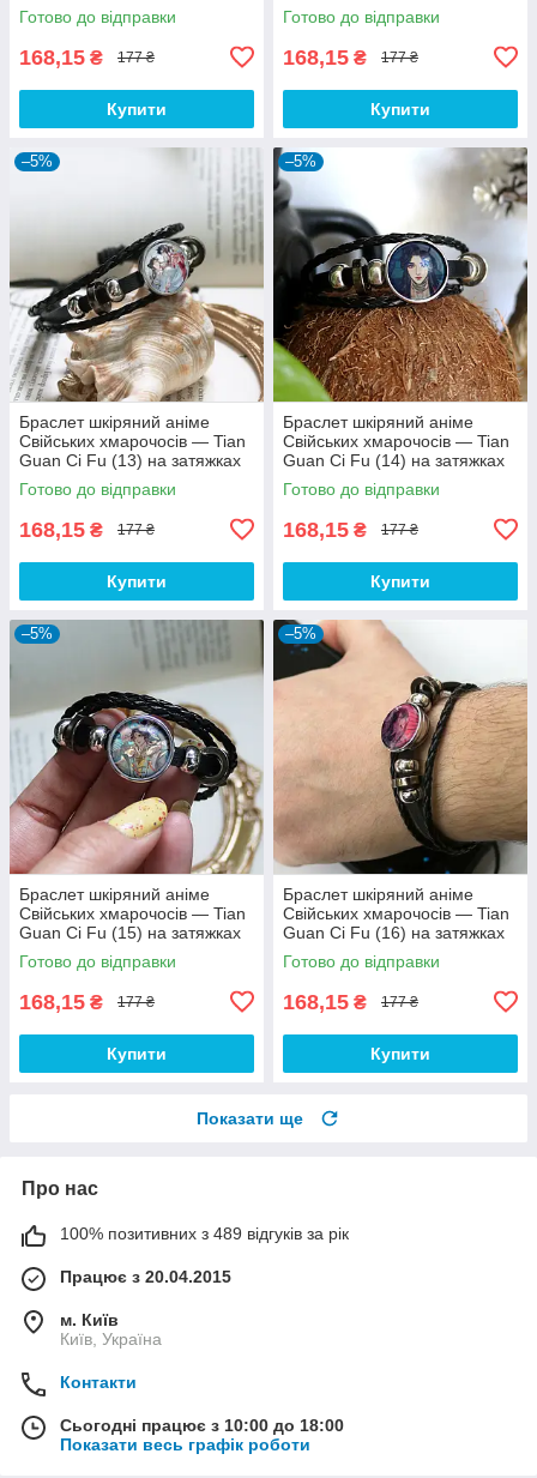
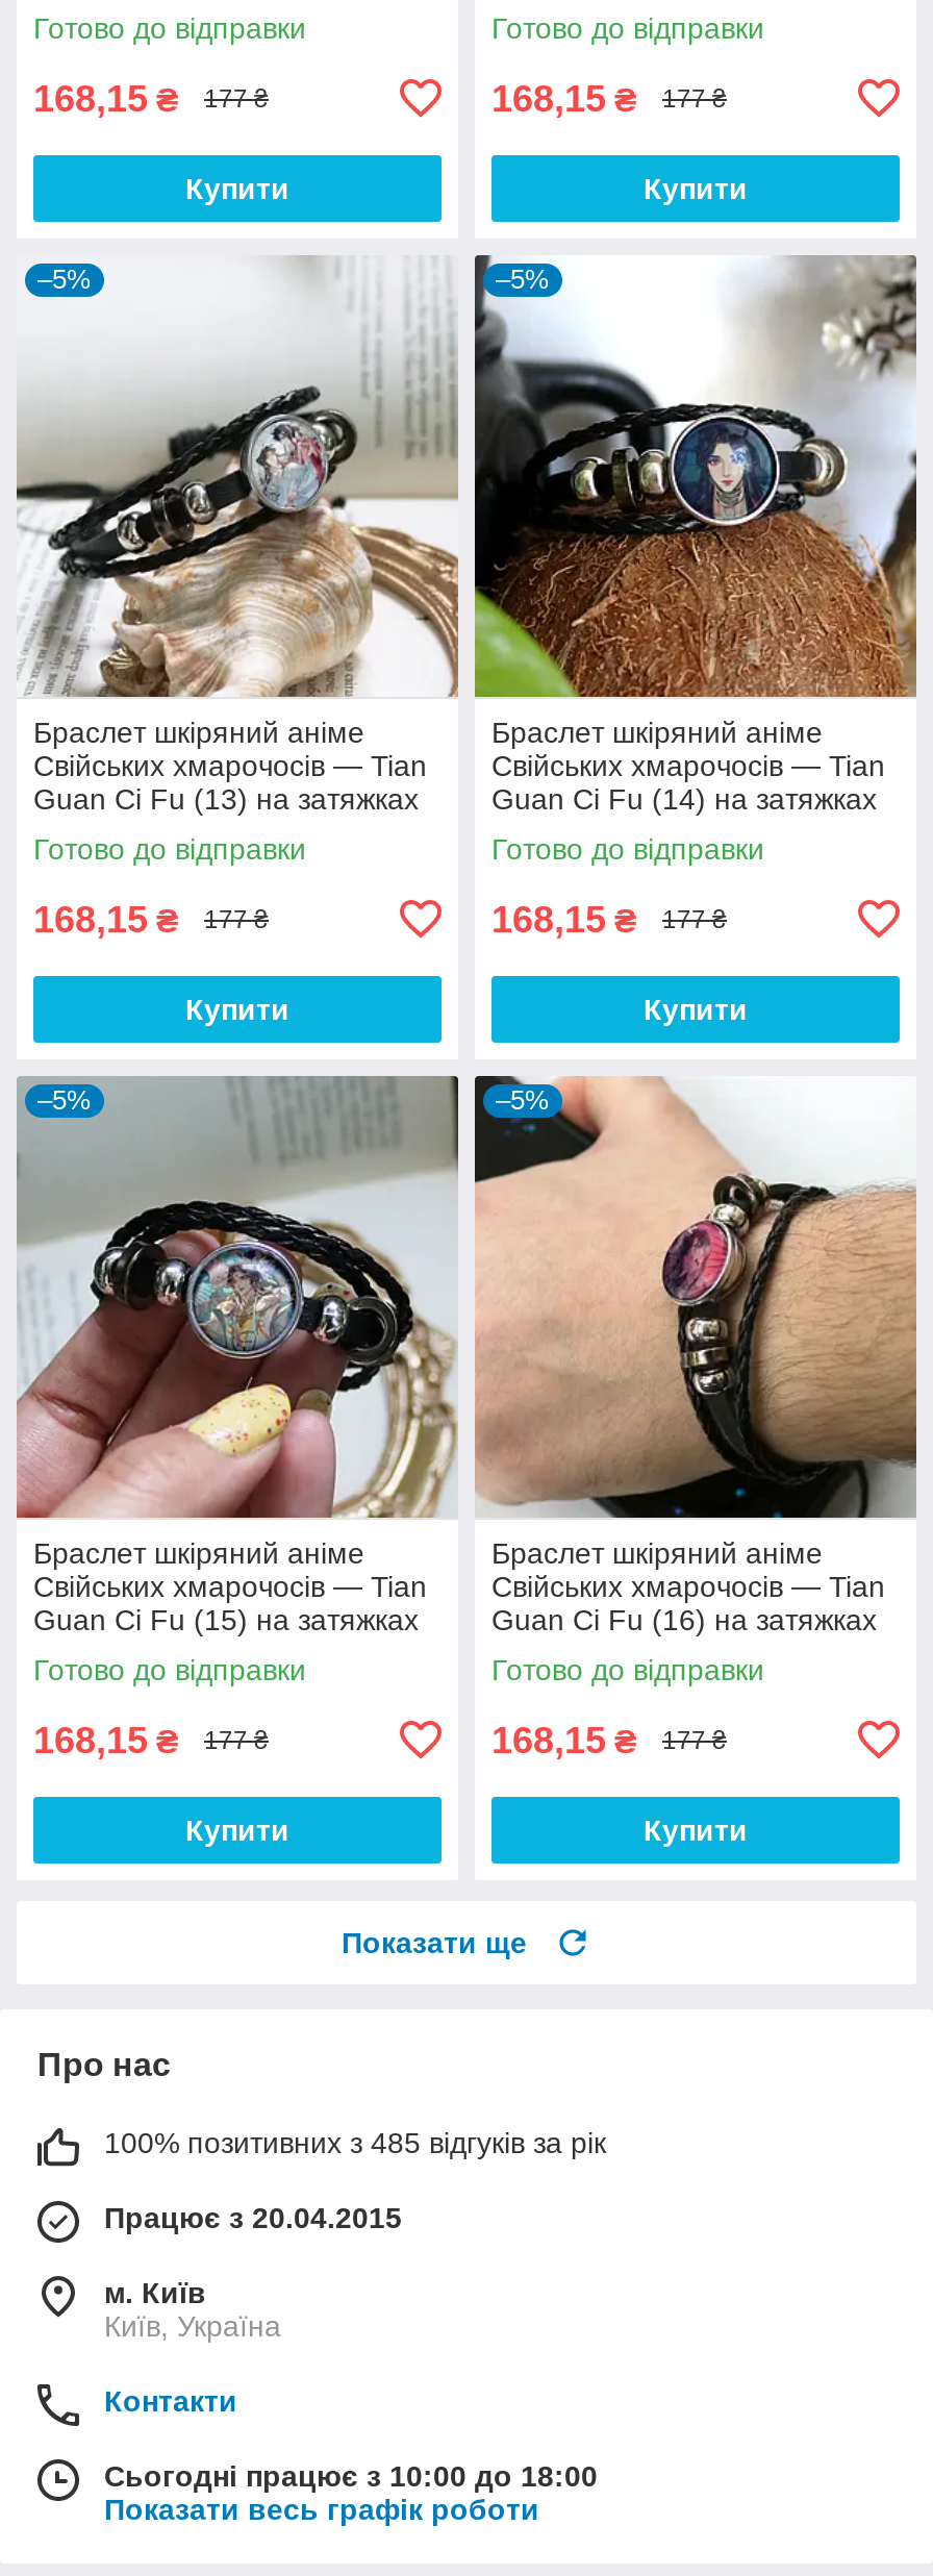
[60,1223,349,1242] 100% позитивних з 489 відгуків за рік -> [104,2125,606,2158] 100% позитивних з 485 відгуків за рік

